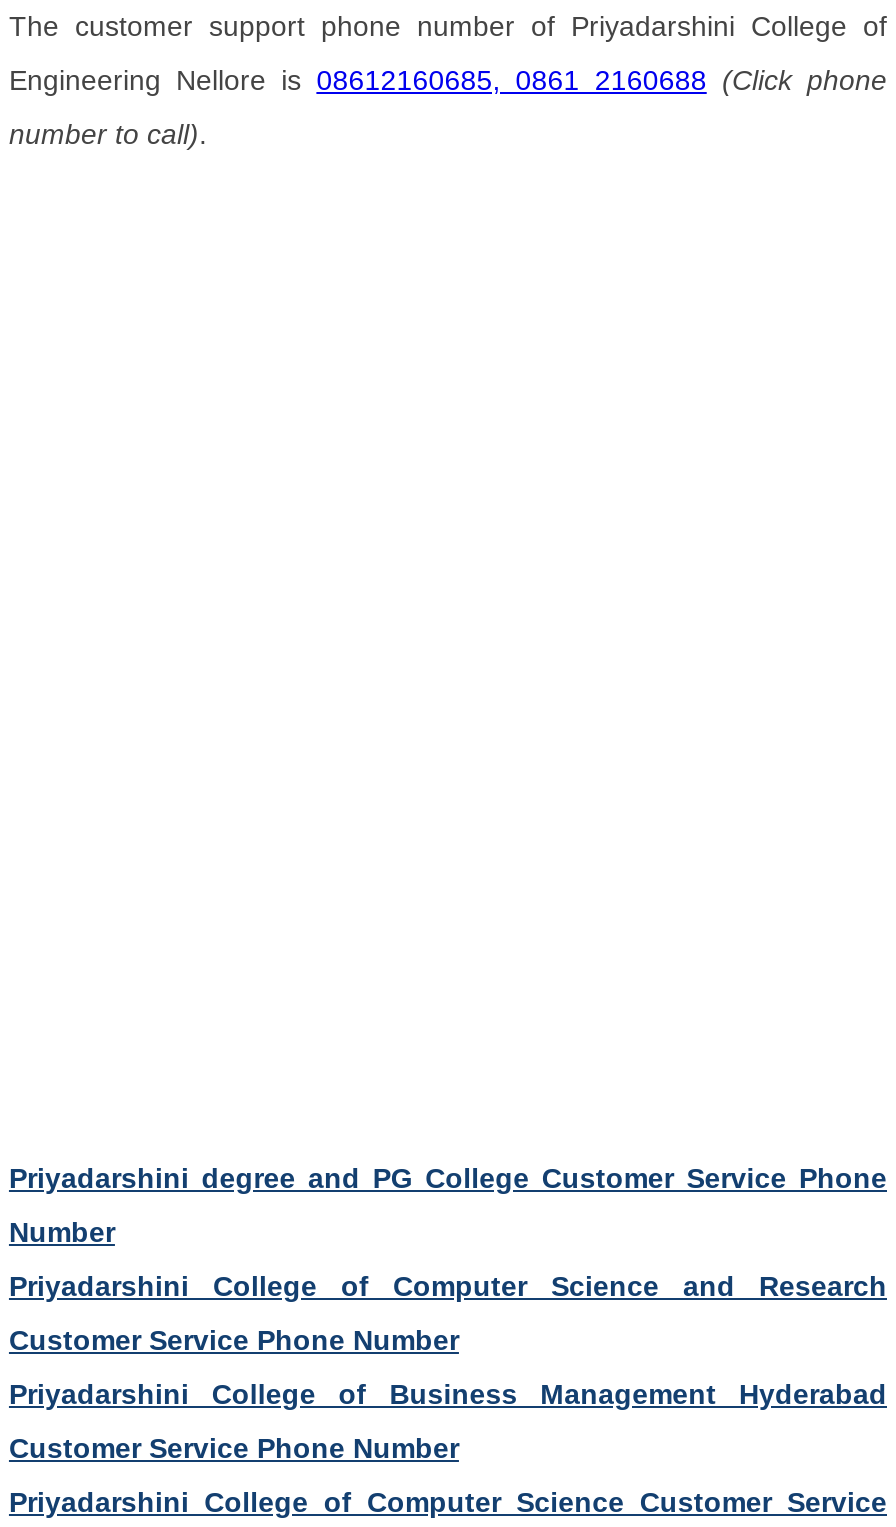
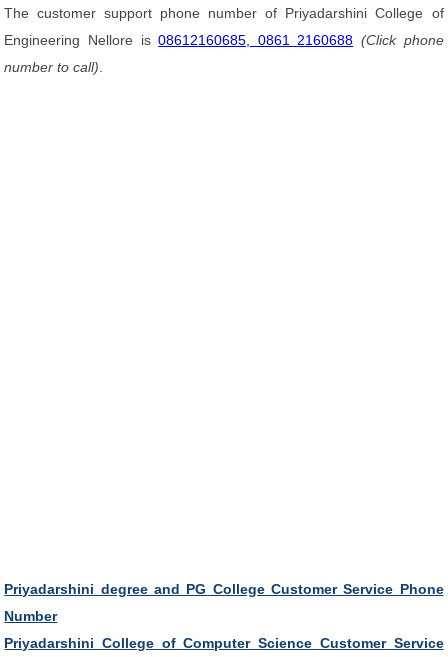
[9,1270,887,1464] Priyadarshini College of Computer Science and Research | Customer Service Phone Number | Priyadarshini College of Business Management Hyderabad | Customer Service Phone Number -> none

